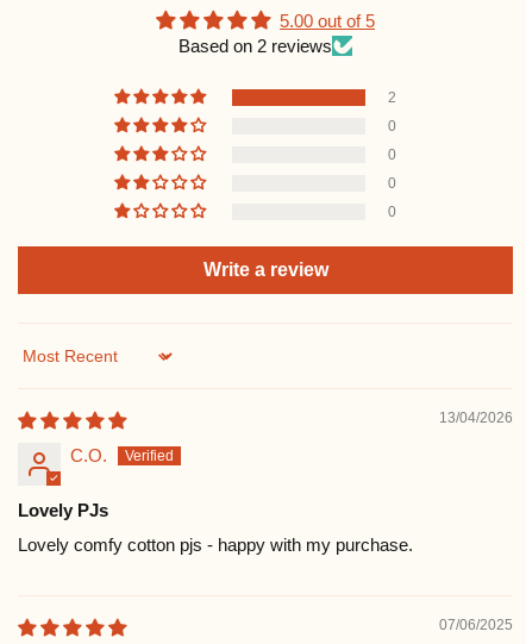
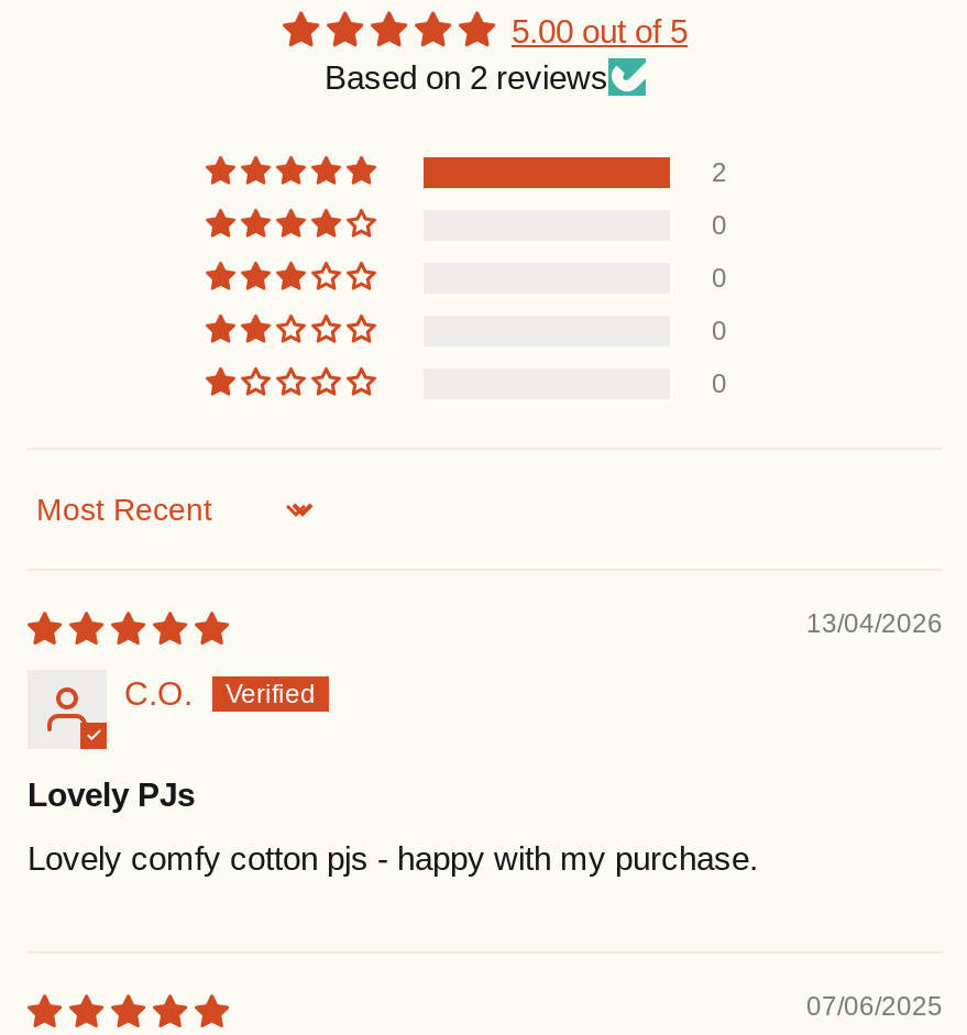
[203,260,328,280] Write a review -> none

